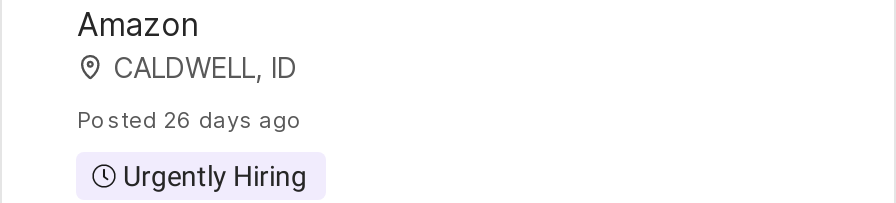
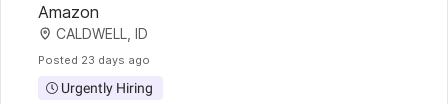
[77,106,303,134] Posted 26 days ago -> [38,53,150,67] Posted 23 days ago

